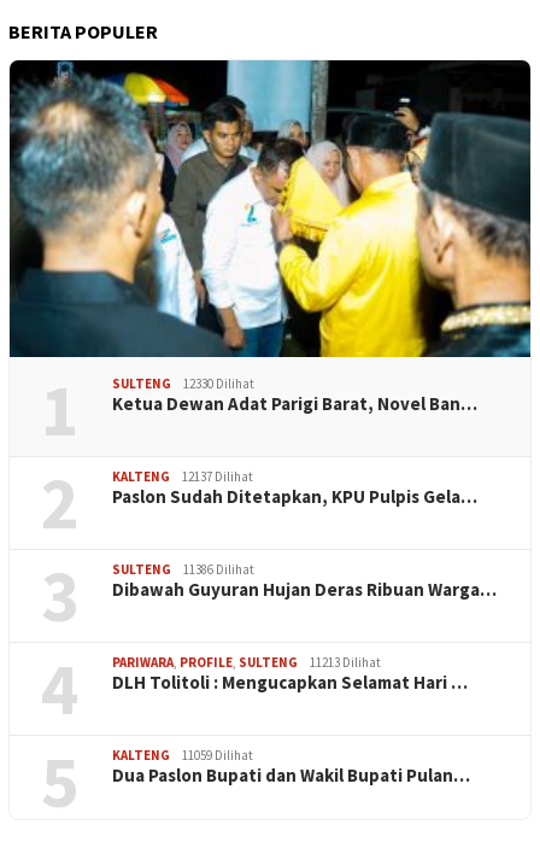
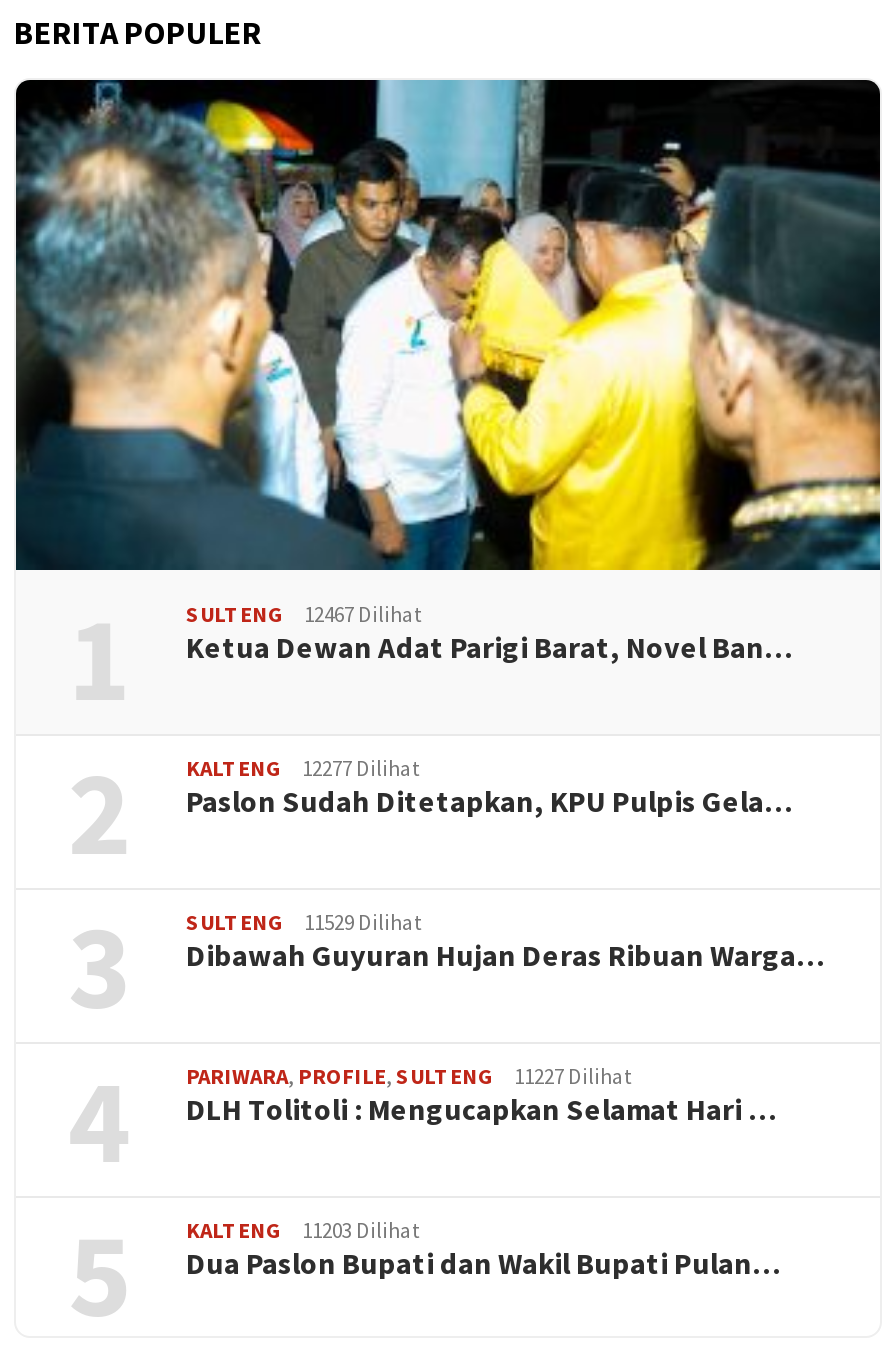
[112,376,254,392] SULTENG 12330 Dilihat -> [186,601,422,629] SULTENG 12467 Dilihat
[112,468,253,485] KALTENG 12137 Dilihat -> [186,755,420,783] KALTENG 12277 Dilihat
[112,561,254,578] SULTENG 11386 Dilihat -> [186,909,422,937] SULTENG 11529 Dilihat
[112,654,381,671] PARIWARA, PROFILE, SULTENG 11213 Dilihat -> [186,1063,632,1091] PARIWARA, PROFILE, SULTENG 11227 Dilihat
[112,747,253,764] KALTENG 11059 Dilihat -> [186,1217,420,1245] KALTENG 11203 Dilihat

